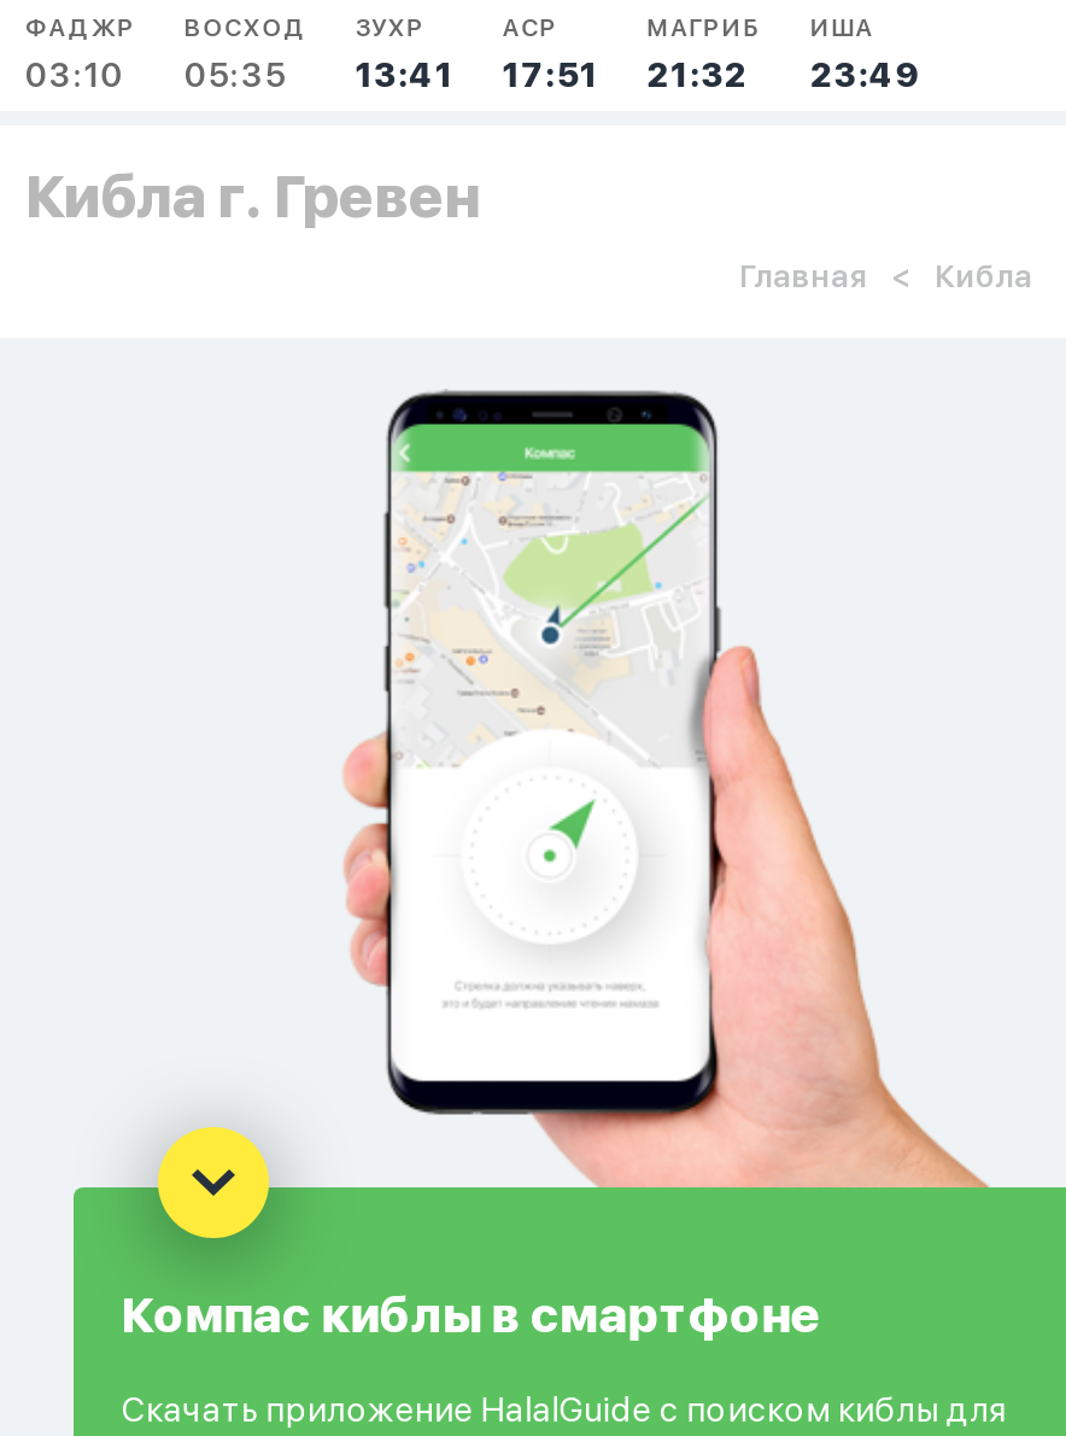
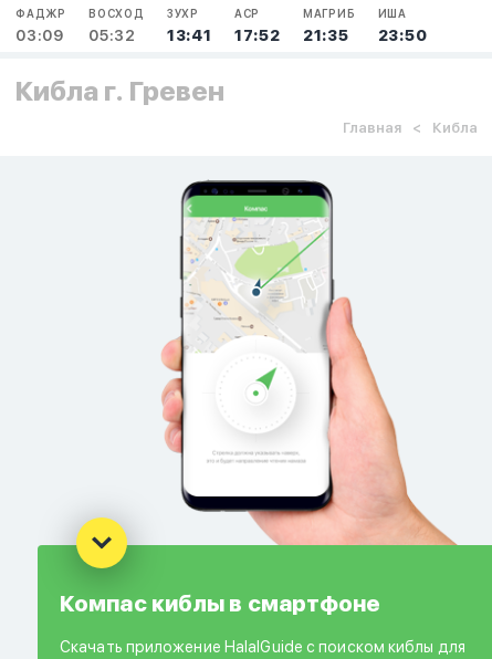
[25,56,124,94] 03:10 -> [15,27,64,44] 03:09
[184,56,286,94] 05:35 -> [88,27,136,44] 05:32
[502,56,599,94] 17:51 -> [234,27,281,44] 17:52
[647,56,748,94] 21:32 -> [303,27,349,44] 21:35
[811,56,922,94] 23:49 -> [378,27,427,44] 23:50

